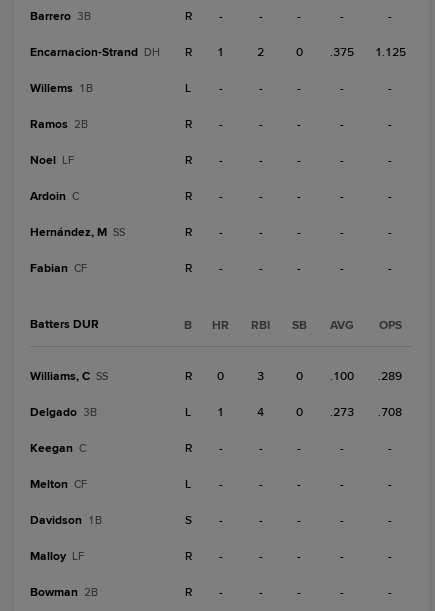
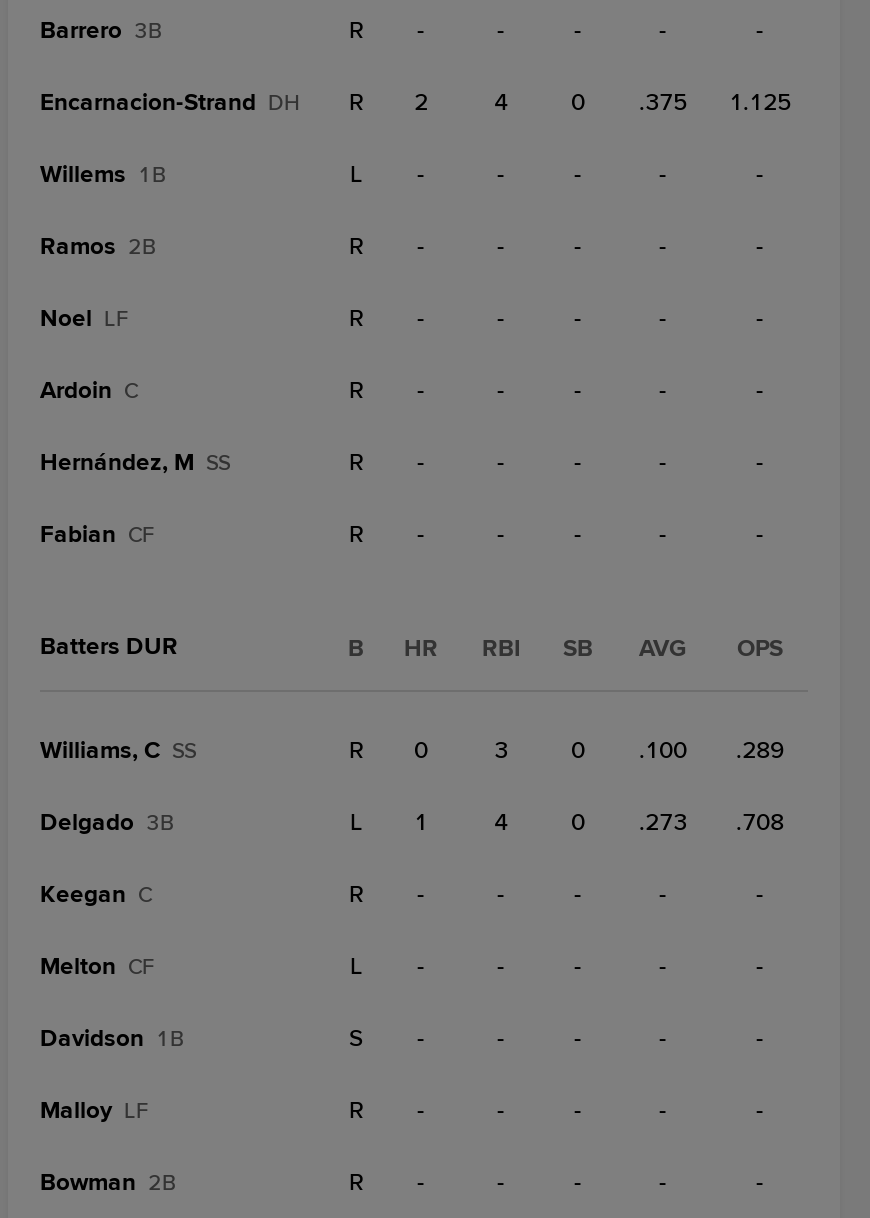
[217,45,224,60] 1 -> none
none -> [494,88,508,118] 4

